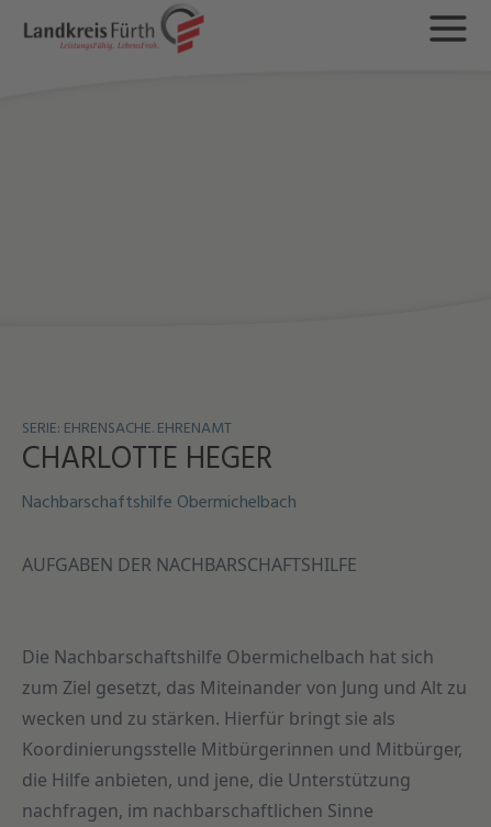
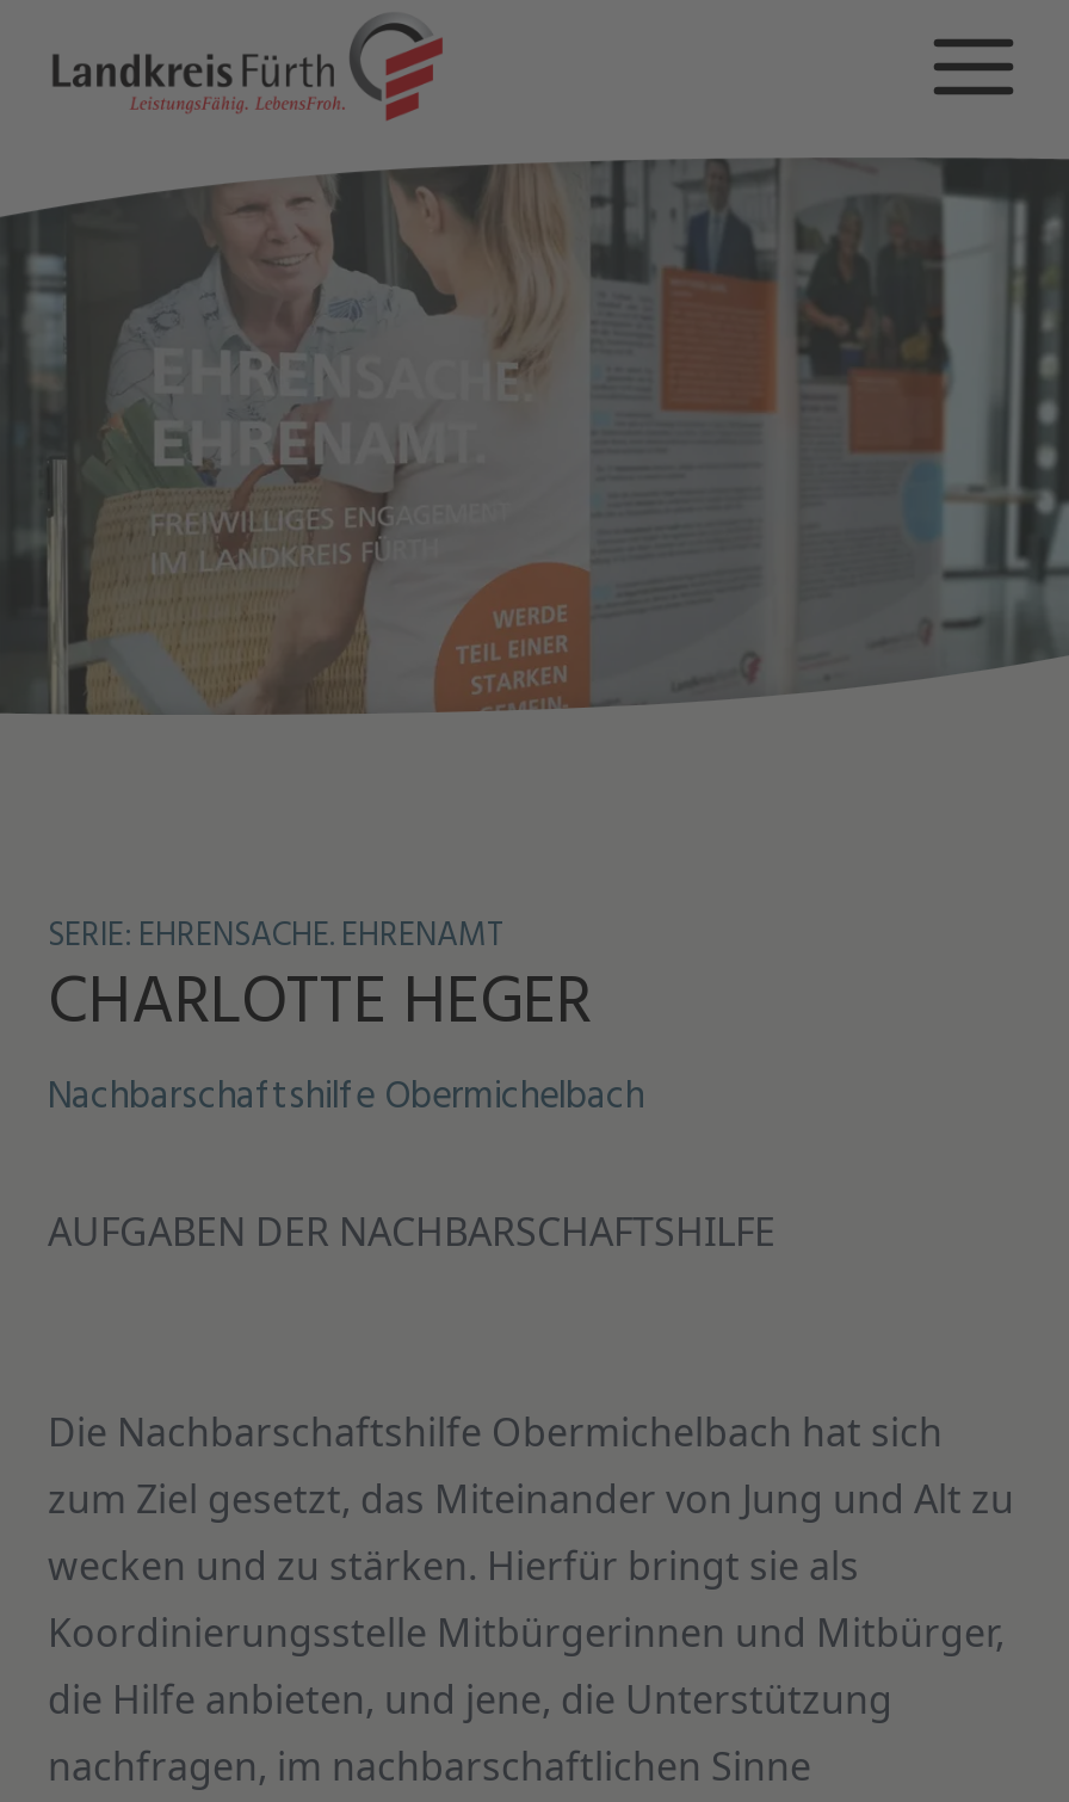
none -> [7,155,1062,716] [image]

